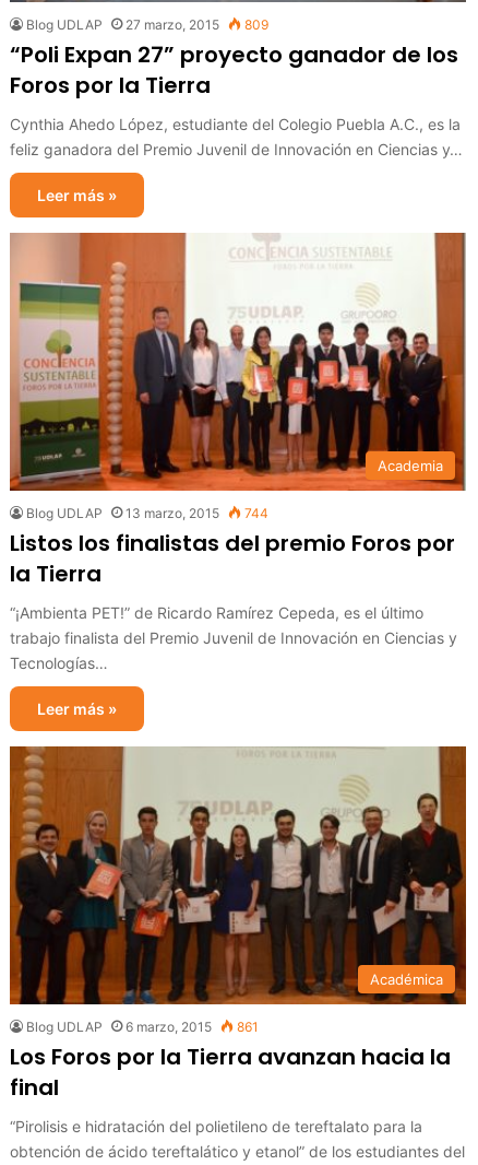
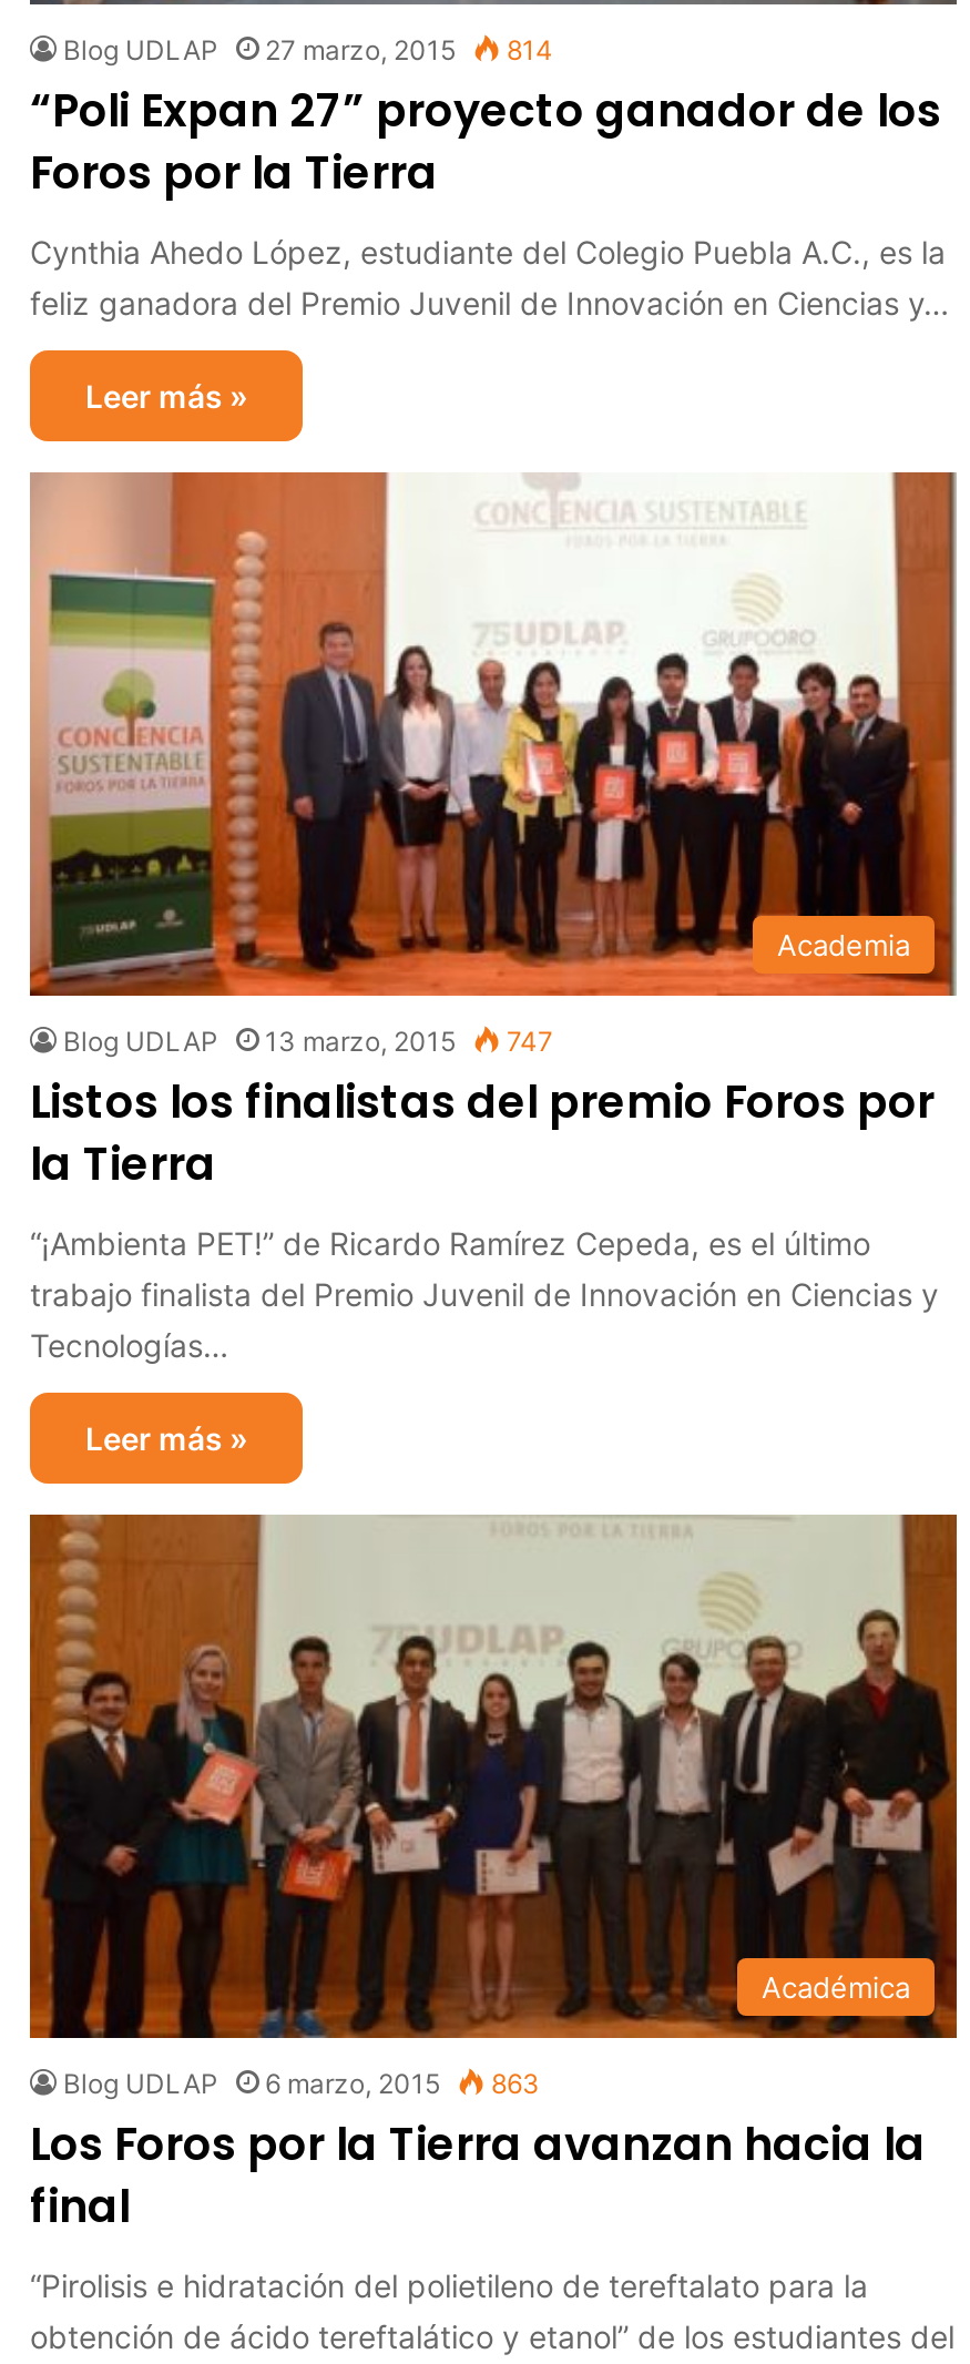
[26,17,268,33] Blog UDLAP 27 marzo, 2015 809 -> [63,33,553,67] Blog UDLAP 27 marzo, 2015 814
[26,505,268,521] Blog UDLAP 13 marzo, 2015 744 -> [63,1024,553,1058] Blog UDLAP 13 marzo, 2015 747
[26,1018,259,1035] Blog UDLAP 6 marzo, 2015 861 -> [63,2066,540,2099] Blog UDLAP 6 marzo, 2015 863

